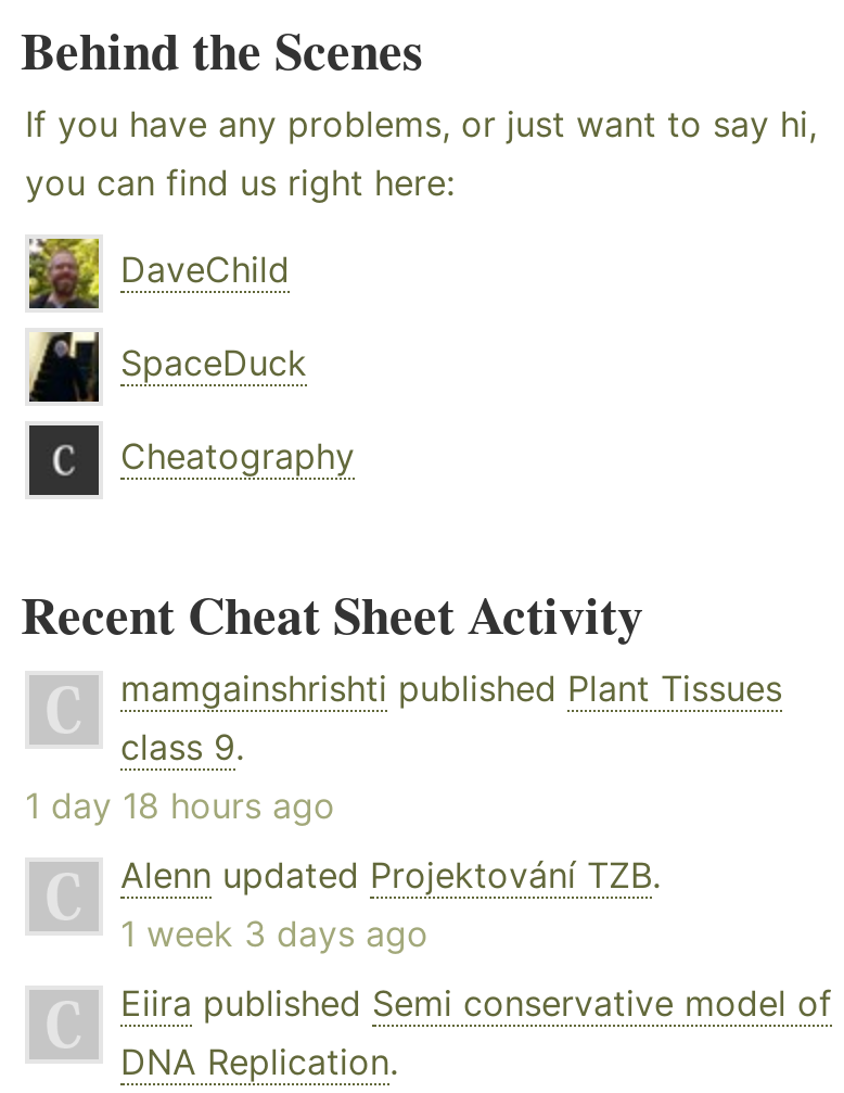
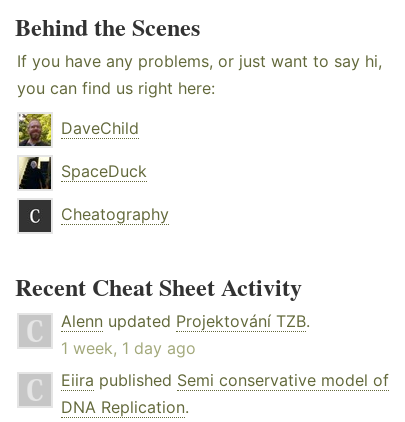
[25,667,782,827] mamgainshrishti published Plant Tissues | class 9. | 1 day 18 hours ago -> none
[120,912,429,955] 1 week 3 days ago -> [61,338,196,358] 1 week, 1 day ago

